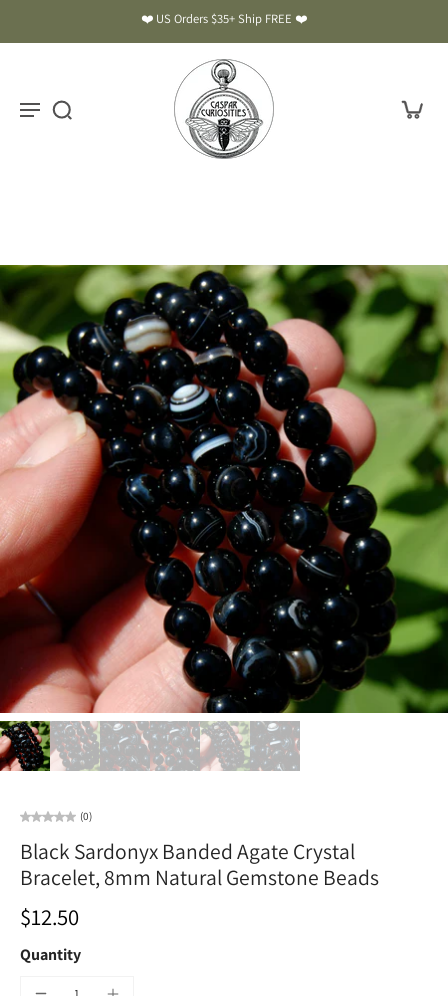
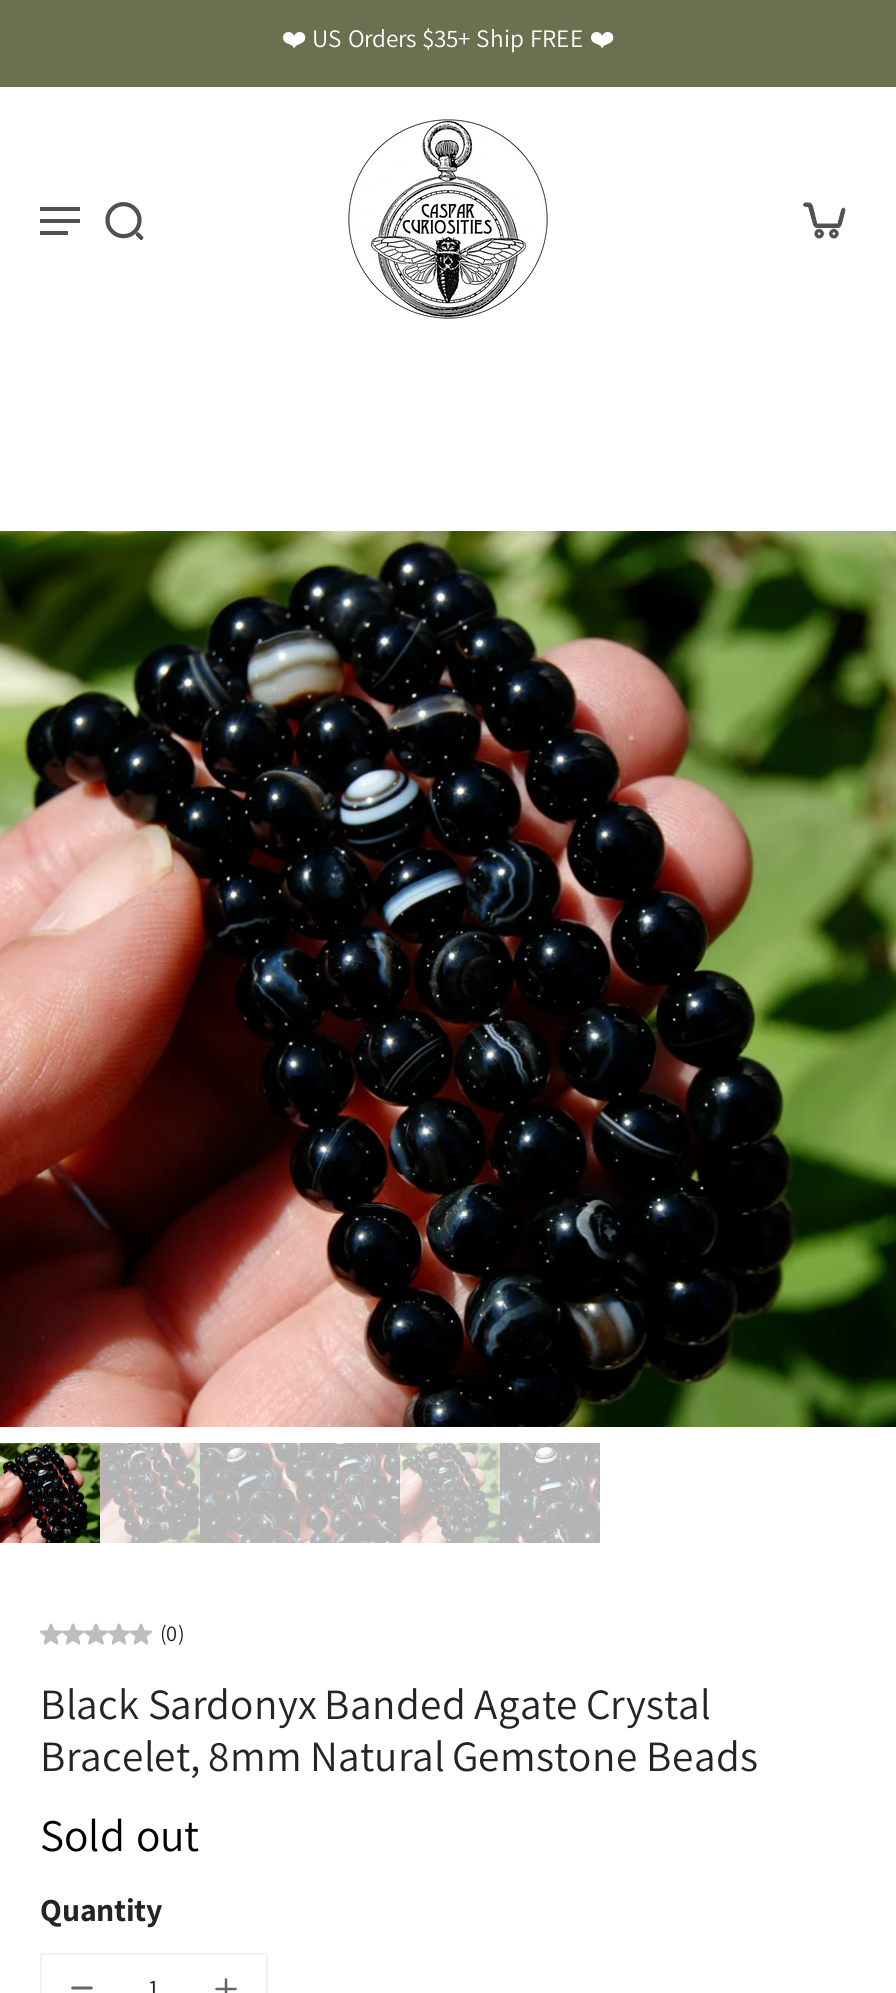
[20,902,79,932] $12.50 -> [40,1805,200,1865] Sold out

